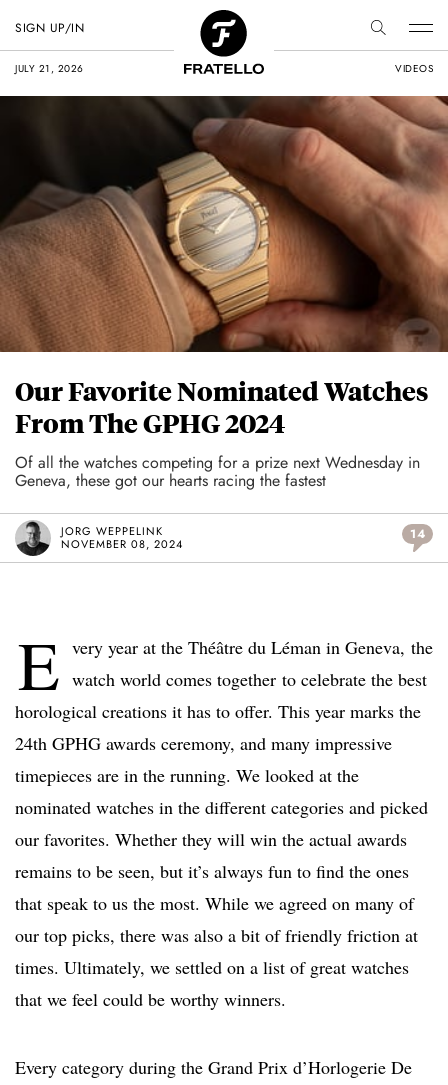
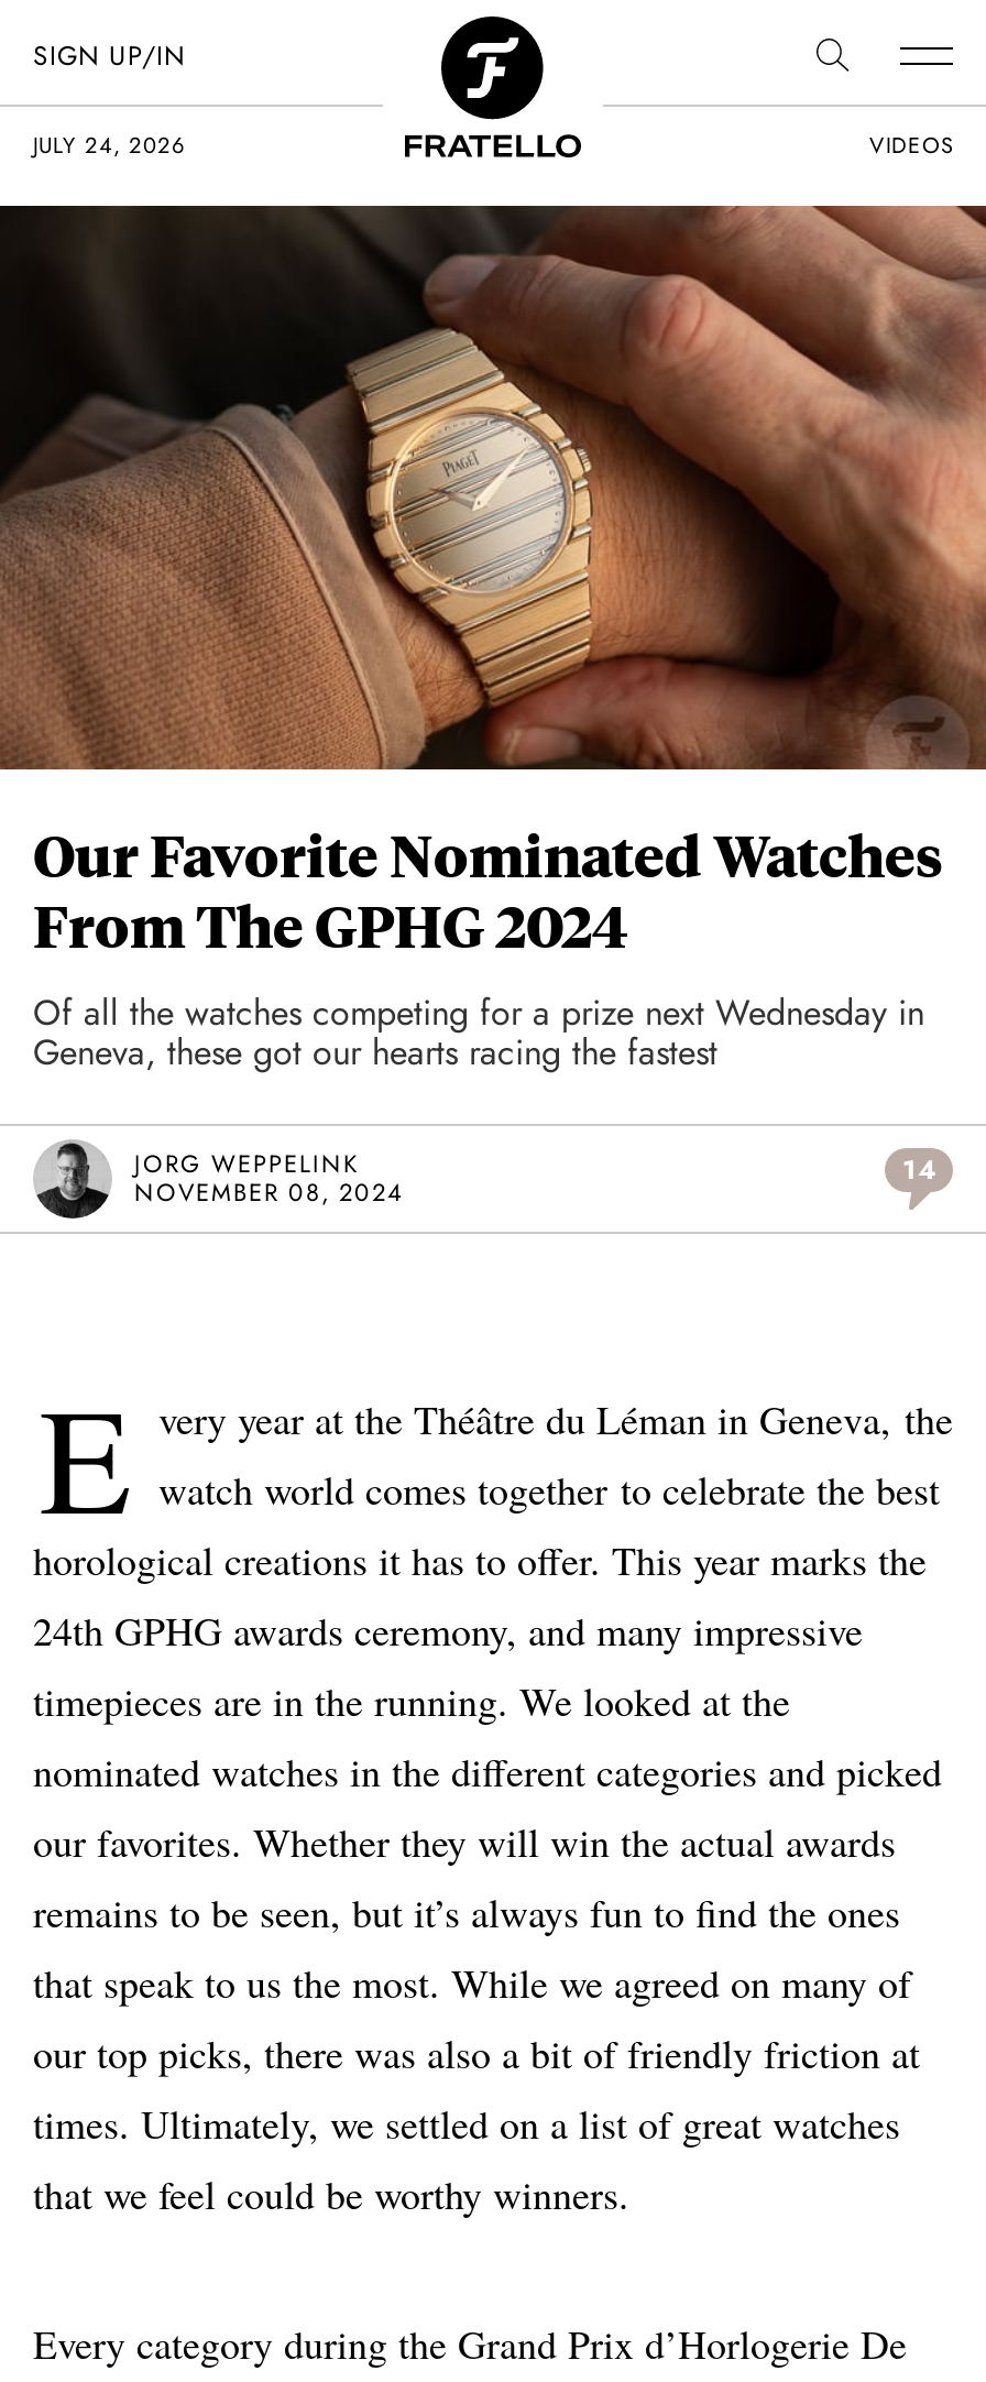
[15,61,83,76] JULY 21, 2026 -> [33,129,186,162] JULY 24, 2026

